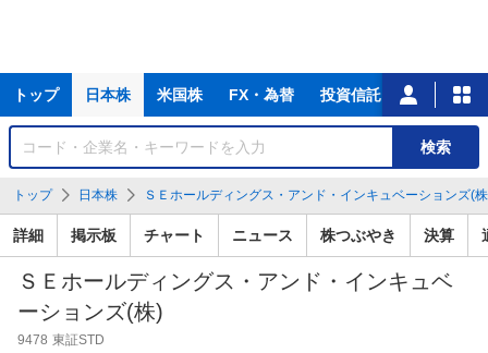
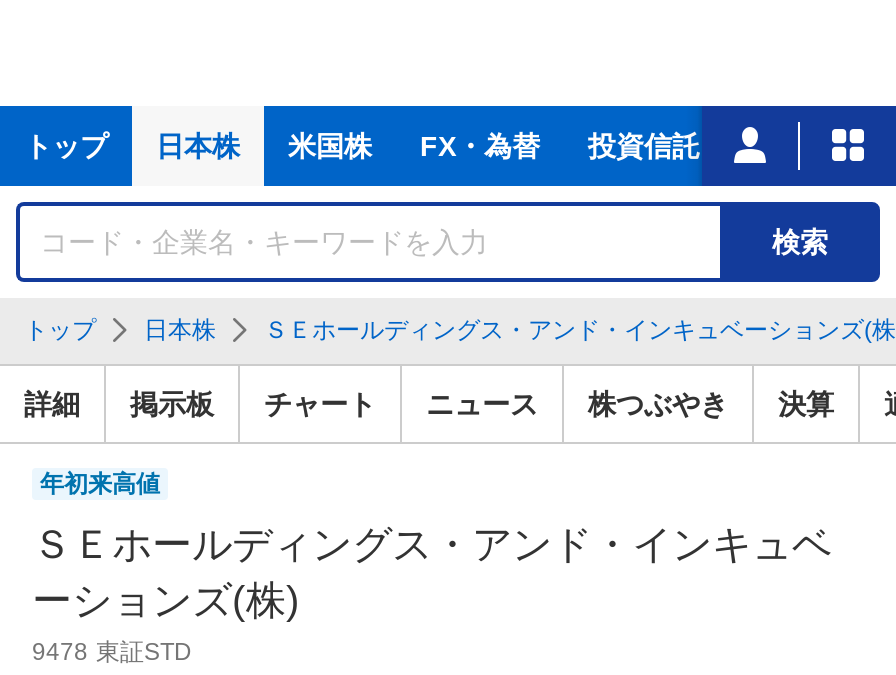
none -> [40,470,160,498] 年初来高値

